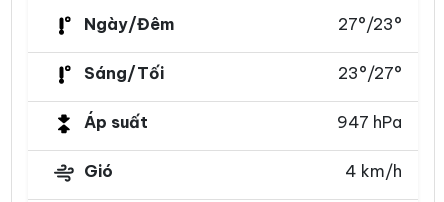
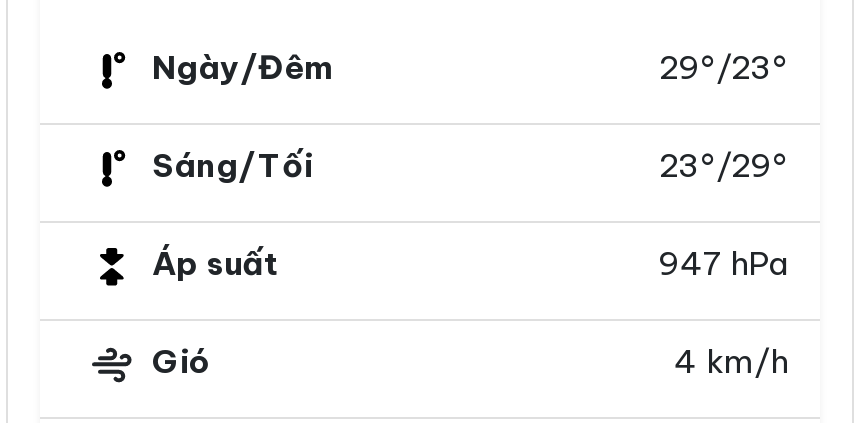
[338,14,402,34] 27°/23° -> [658,48,788,88] 29°/23°
[338,63,402,83] 23°/27° -> [658,146,788,186] 23°/29°

